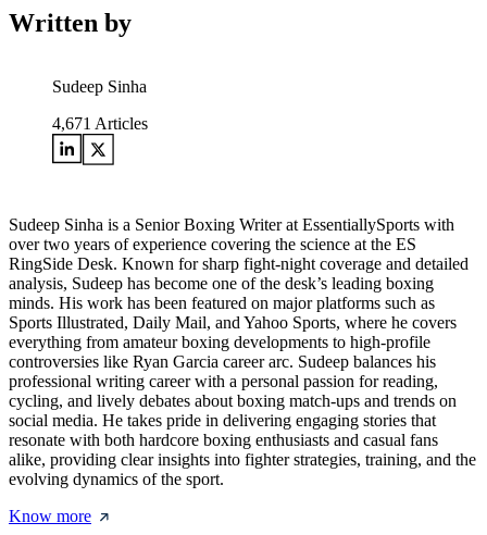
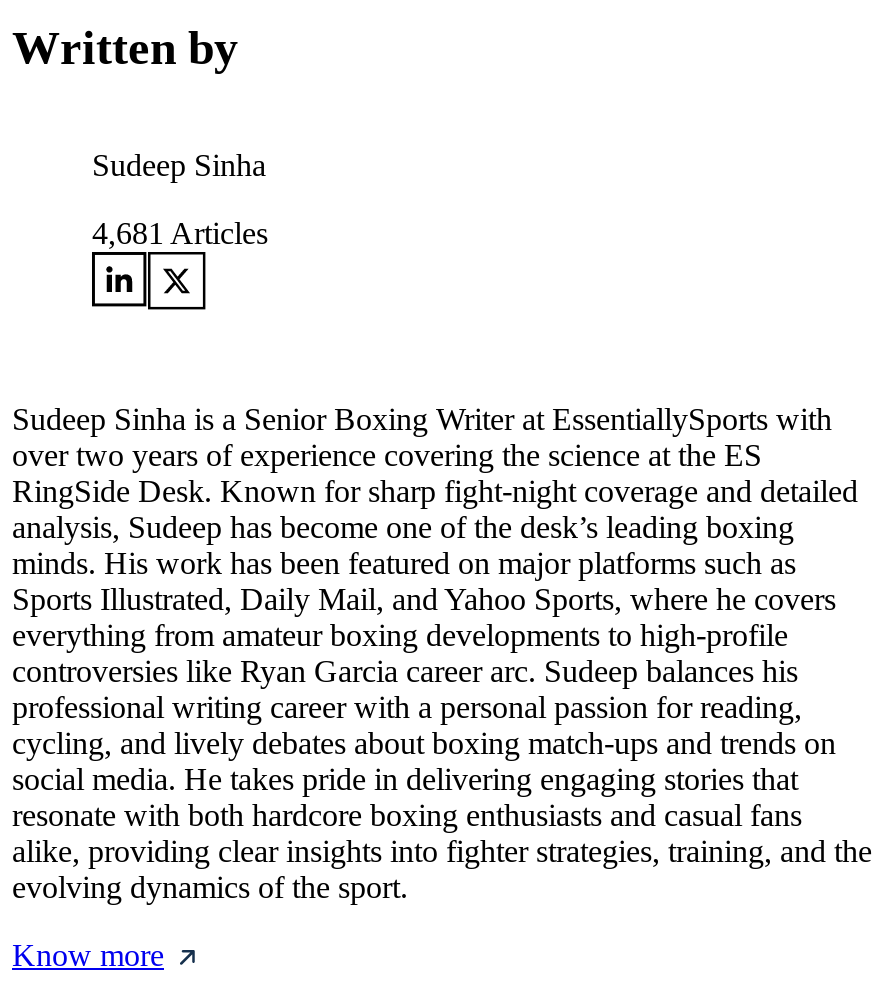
[52,114,148,133] 4,671 Articles -> [92,216,268,250] 4,681 Articles

